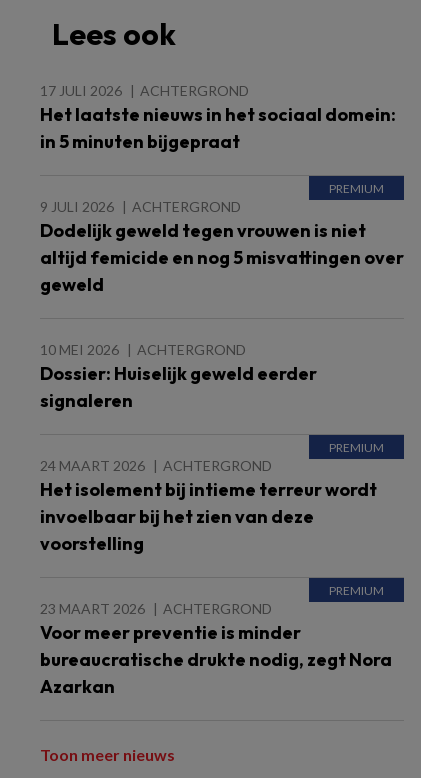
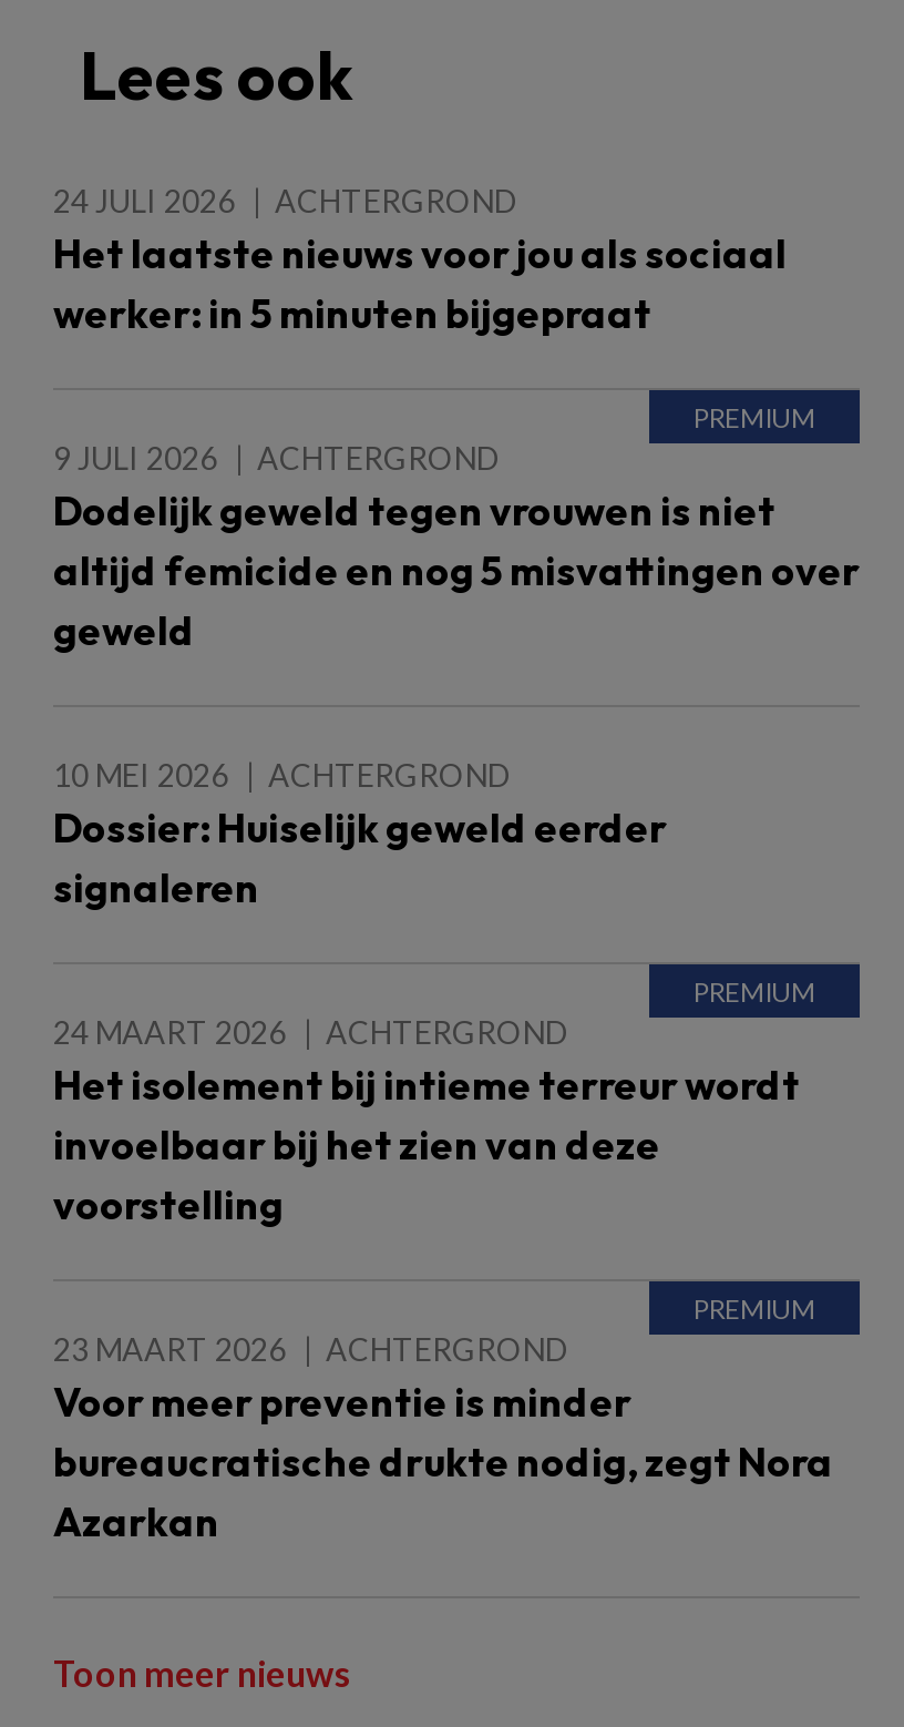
[40,82,249,99] 17 JULI 2026 ACHTERGROND -> [53,182,516,219] 24 JULI 2026 ACHTERGROND
[40,103,396,153] Het laatste nieuws in het sociaal domein: | in 5 minuten bijgepraat -> [53,228,787,339] Het laatste nieuws voor jou als sociaal | werker: in 5 minuten bijgepraat

